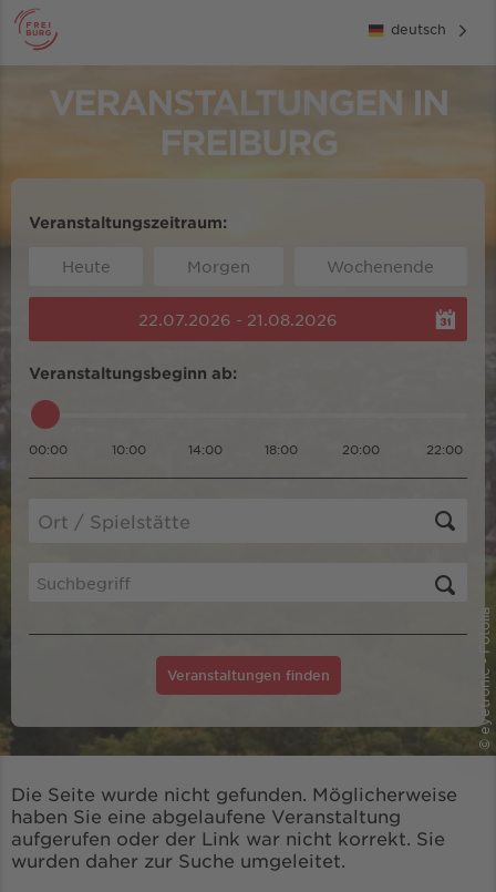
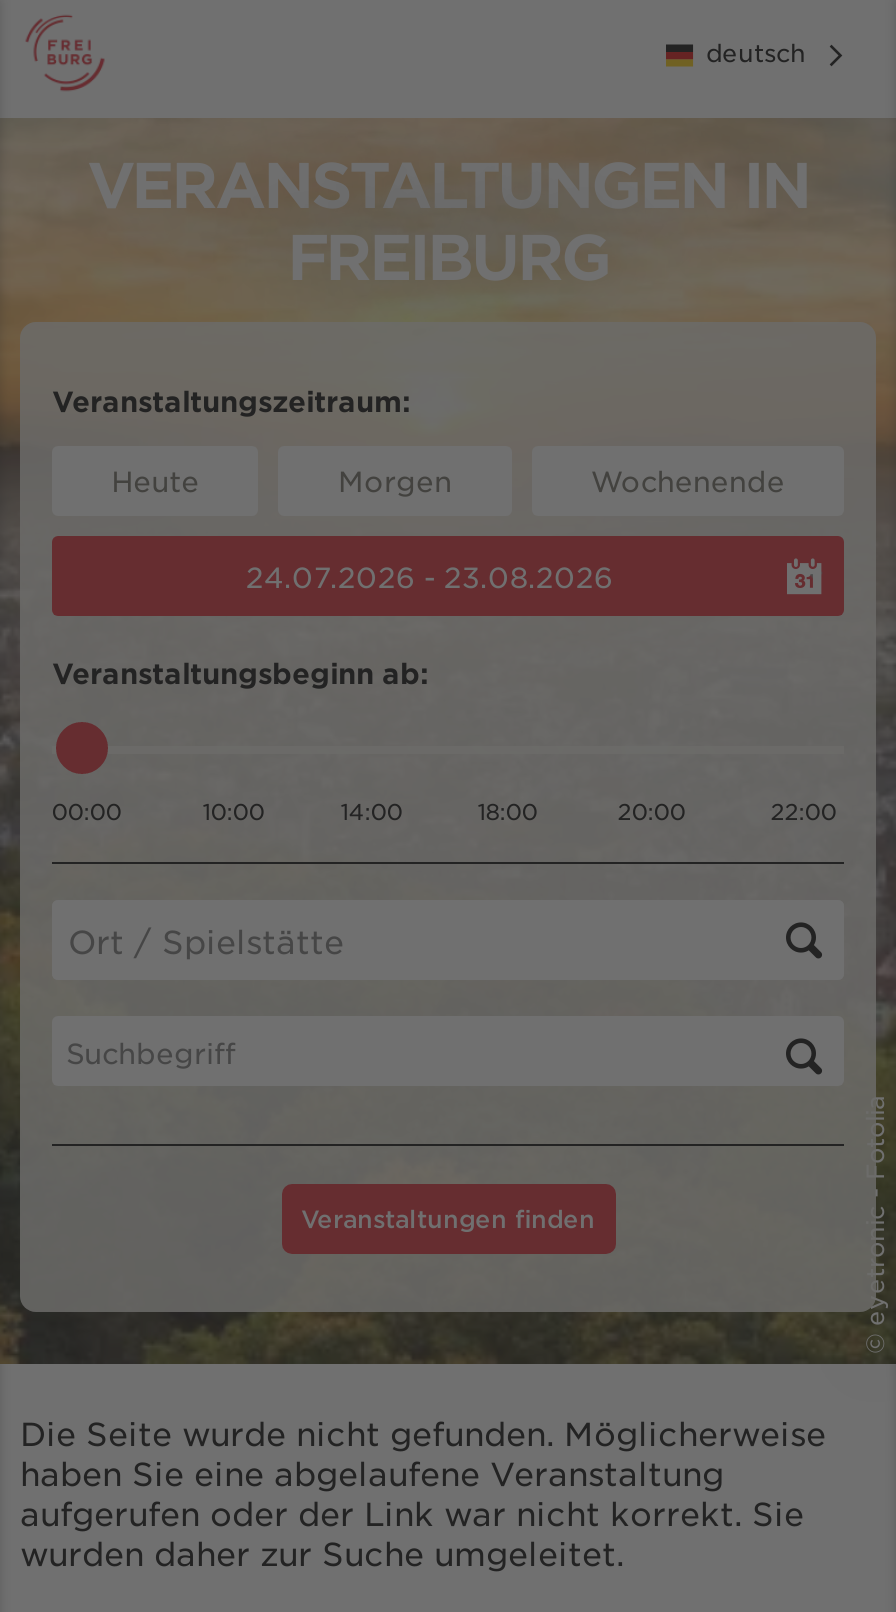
[138,309,338,329] 22.07.2026 - 21.08.2026 -> [246,558,614,594] 24.07.2026 - 23.08.2026

